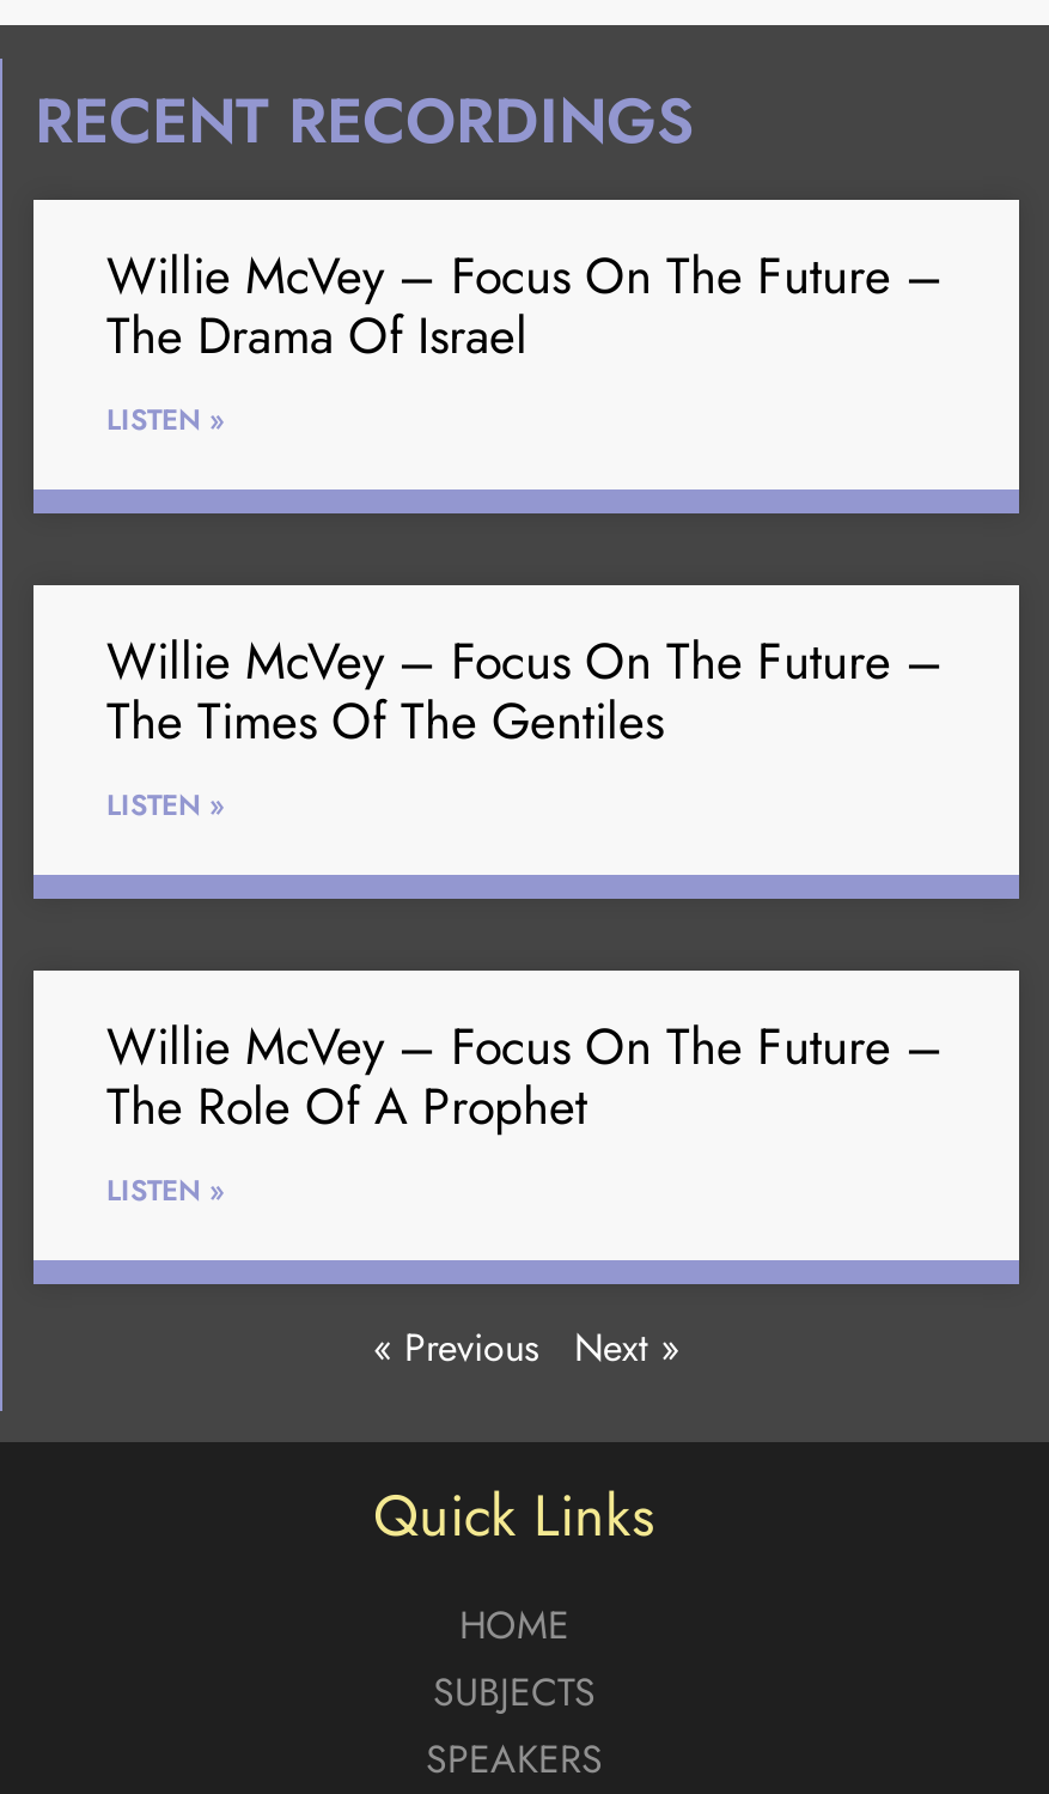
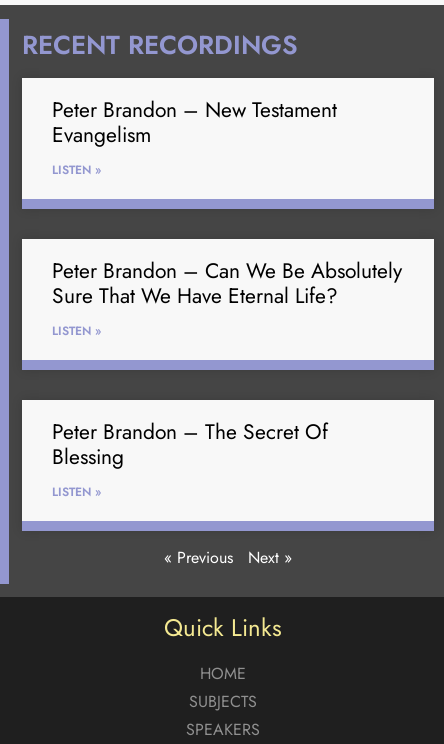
[106,241,944,373] Willie McVey – Focus On The Future – | The Drama Of Israel -> [52,95,337,150] Peter Brandon – New Testament | Evangelism
[106,626,944,758] Willie McVey – Focus On The Future – | The Times Of The Gentiles -> [52,256,402,311] Peter Brandon – Can We Be Absolutely | Sure That We Have Eternal Life?
[106,1012,944,1143] Willie McVey – Focus On The Future – | The Role Of A Prophet -> [52,417,328,472] Peter Brandon – The Secret Of | Blessing

